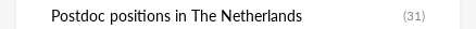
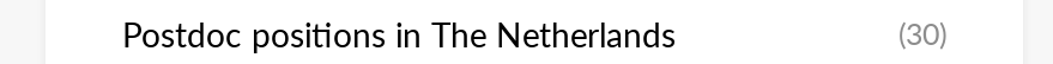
[403,5,425,25] (31) -> [898,12,946,55] (30)

